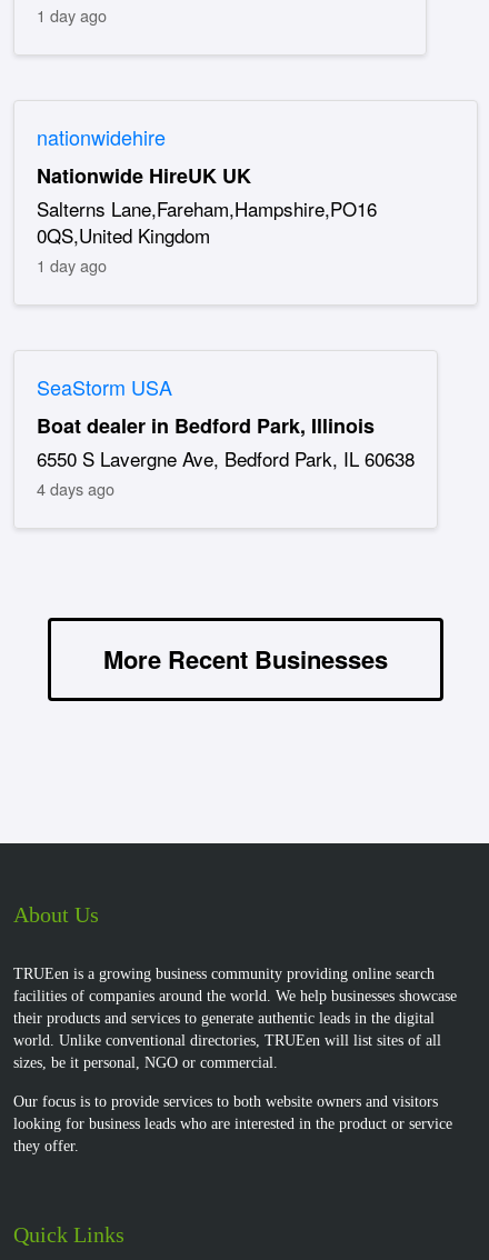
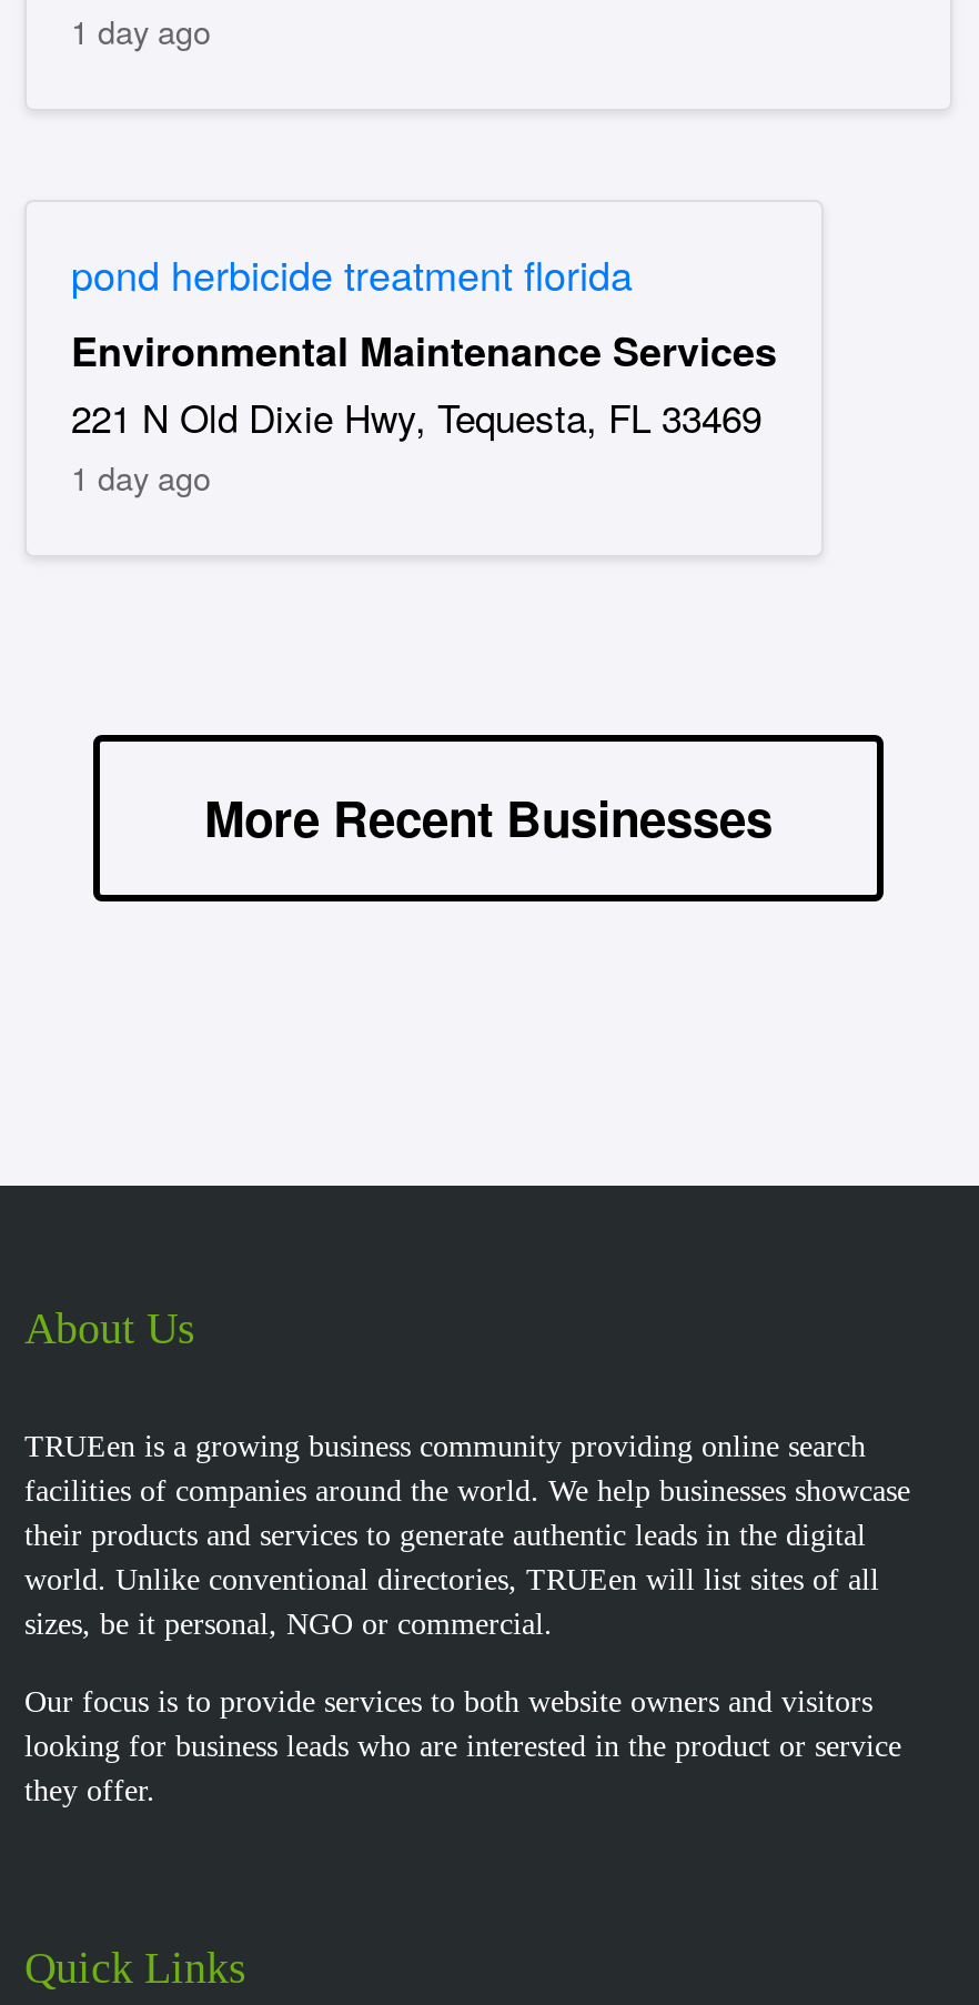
[37,122,377,248] nationwidehire | Nationwide HireUK UK | Salterns Lane,Fareham,Hampshire,PO16 | 0QS,United Kingdom -> [71,243,777,443] pond herbicide treatment florida | Environmental Maintenance Services | 221 N Old Dixie Hwy, Tequesta, FL 33469
[37,372,415,499] SeaStorm USA | Boat dealer in Bedford Park, Illinois | 6550 S Lavergne Ave, Bedford Park, IL 60638 | 4 days ago -> none

